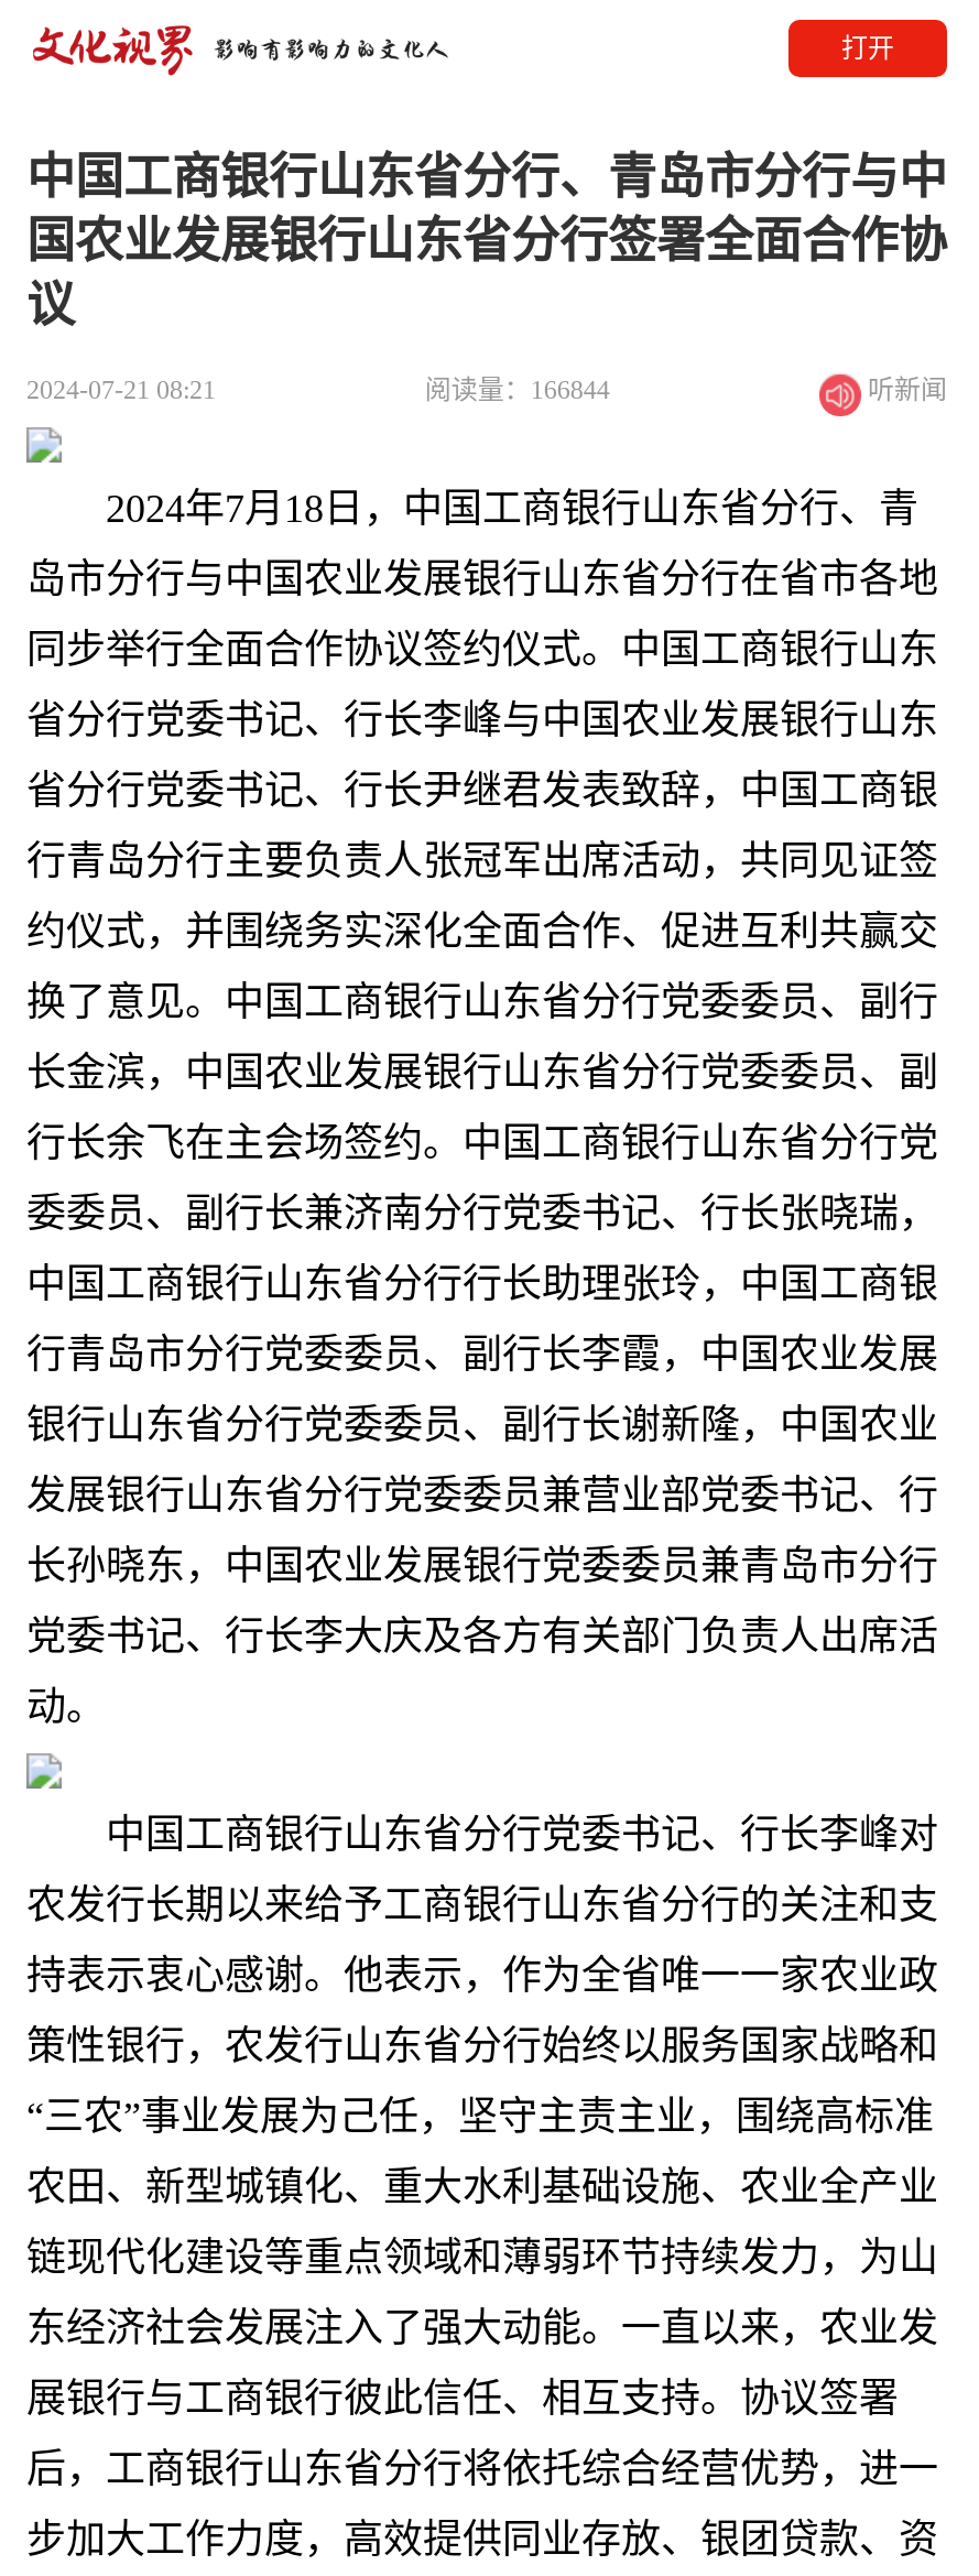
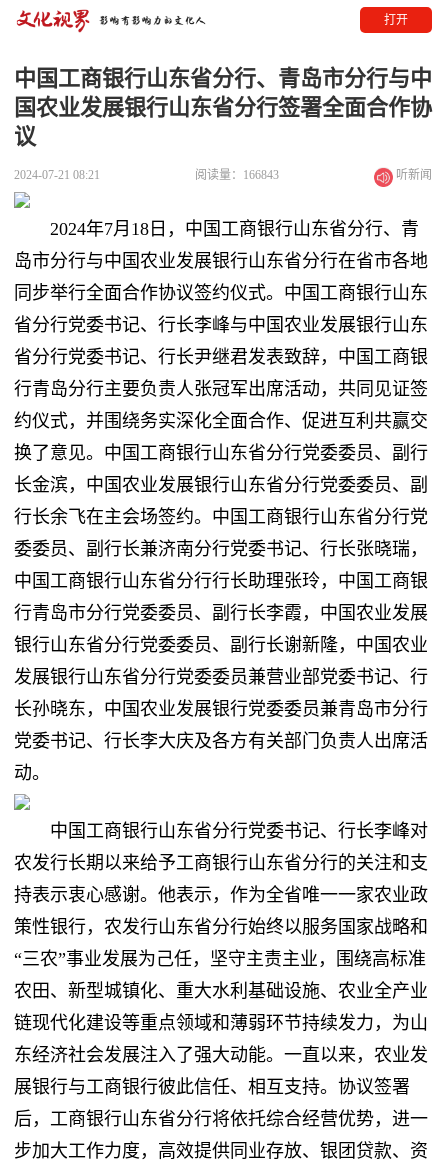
[425,376,610,406] 阅读量：166844 -> [195,168,279,182] 阅读量：166843

